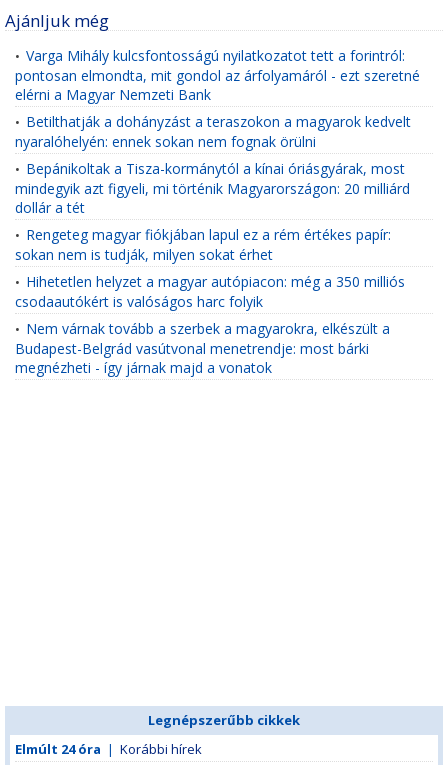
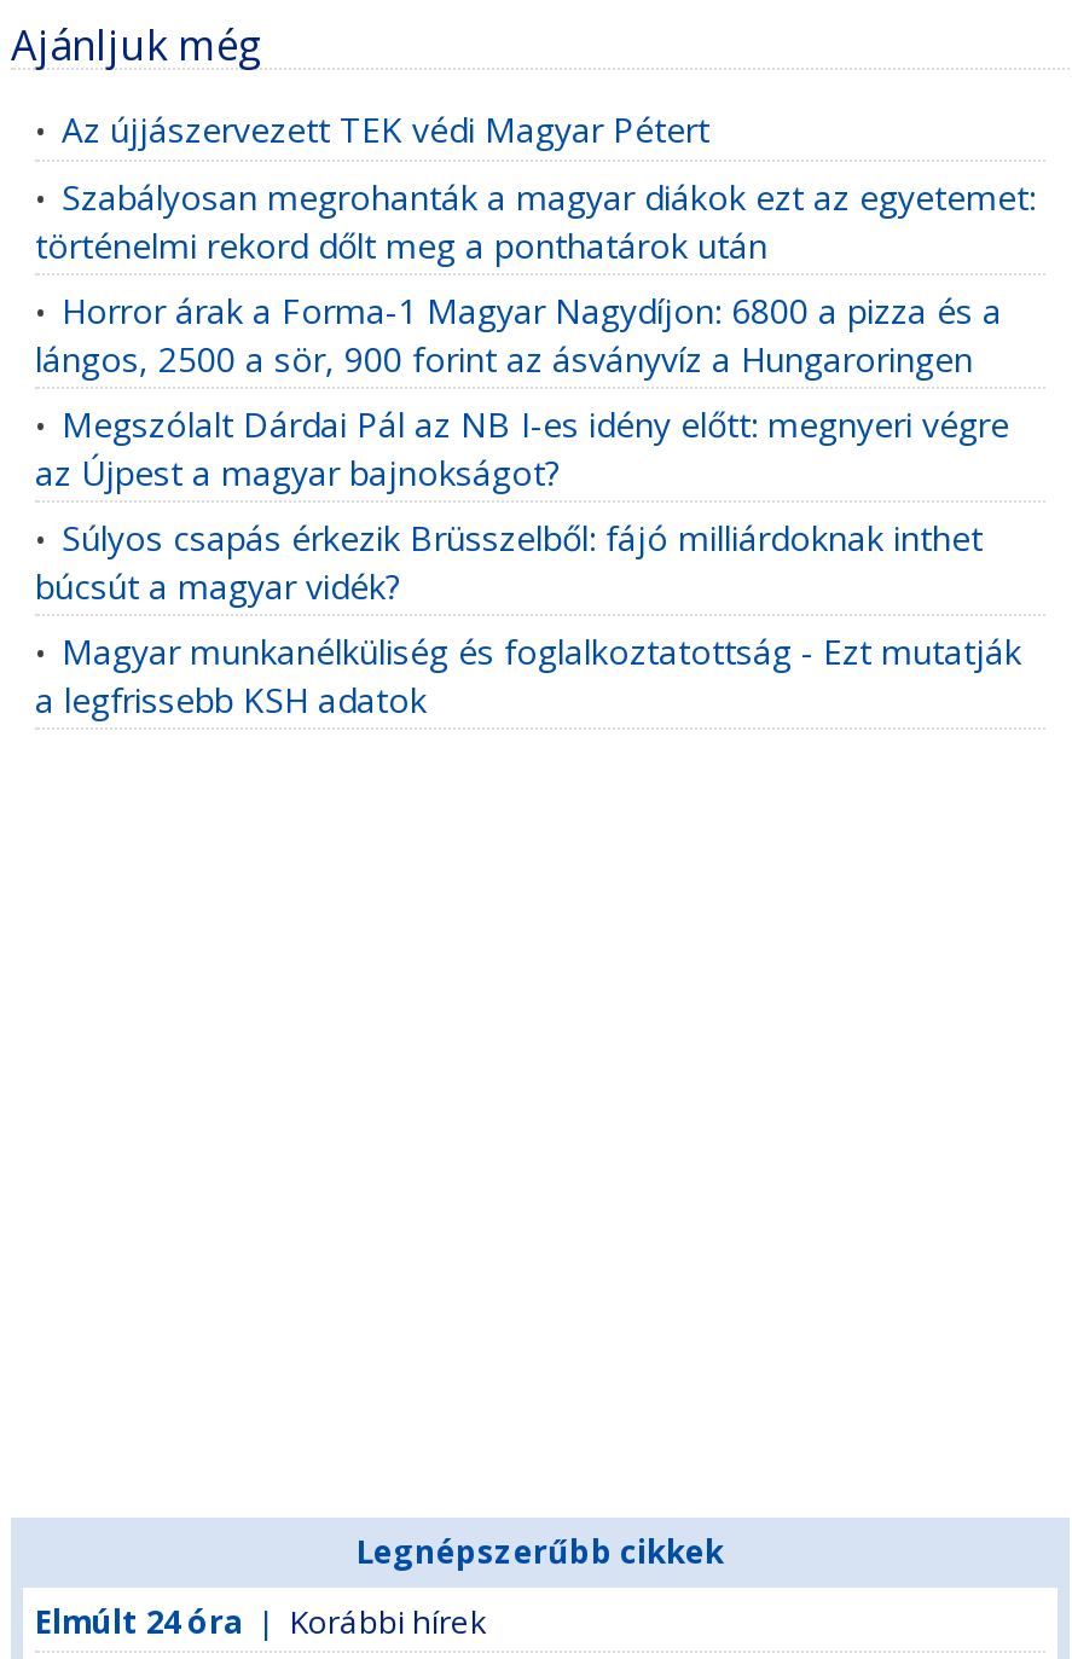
[15,46,420,103] • Varga Mihály kulcsfontosságú nyilatkozatot tett a forintról: | pontosan elmondta, mit gondol az árfolyamáról - ezt szeretné | elérni a Magyar Nemzeti Bank -> [35,106,709,152] • Az újjászervezett TEK védi Magyar Pétert
[15,112,411,150] • Betilthatják a dohányzást a teraszokon a magyarok kedvelt | nyaralóhelyén: ennek sokan nem fognak örülni -> [35,174,1036,266] • Szabályosan megrohanták a magyar diákok ezt az egyetemet: | történelmi rekord dőlt meg a ponthatárok után
[15,159,410,216] • Bepánikoltak a Tisza-kormánytól a kínai óriásgyárak, most | mindegyik azt figyeli, mi történik Magyarországon: 20 milliárd | dollár a tét -> [35,288,1002,379] • Horror árak a Forma-1 Magyar Nagydíjon: 6800 a pizza és a | lángos, 2500 a sör, 900 forint az ásványvíz a Hungaroringen
[15,225,391,263] • Rengeteg magyar fiókjában lapul ez a rém értékes papír: | sokan nem is tudják, milyen sokat érhet -> [35,401,1009,493] • Megszólalt Dárdai Pál az NB I-es idény előtt: megnyeri végre | az Újpest a magyar bajnokságot?
[15,272,405,310] • Hihetetlen helyzet a magyar autópiacon: még a 350 milliós | csodaautókért is valóságos harc folyik -> [35,515,983,607] • Súlyos csapás érkezik Brüsszelből: fájó milliárdoknak inthet | búcsút a magyar vidék?
[15,319,390,376] • Nem várnak tovább a szerbek a magyarokra, elkészült a | Budapest-Belgrád vasútvonal menetrendje: most bárki | megnézheti - így járnak majd a vonatok -> [35,628,1021,720] • Magyar munkanélküliség és foglalkoztatottság - Ezt mutatják | a legfrissebb KSH adatok

